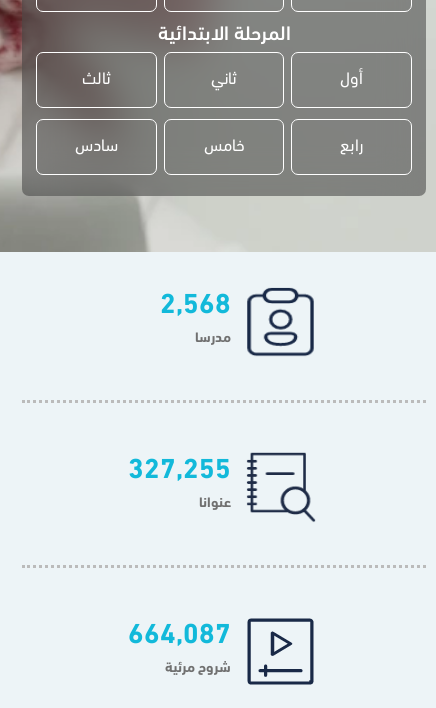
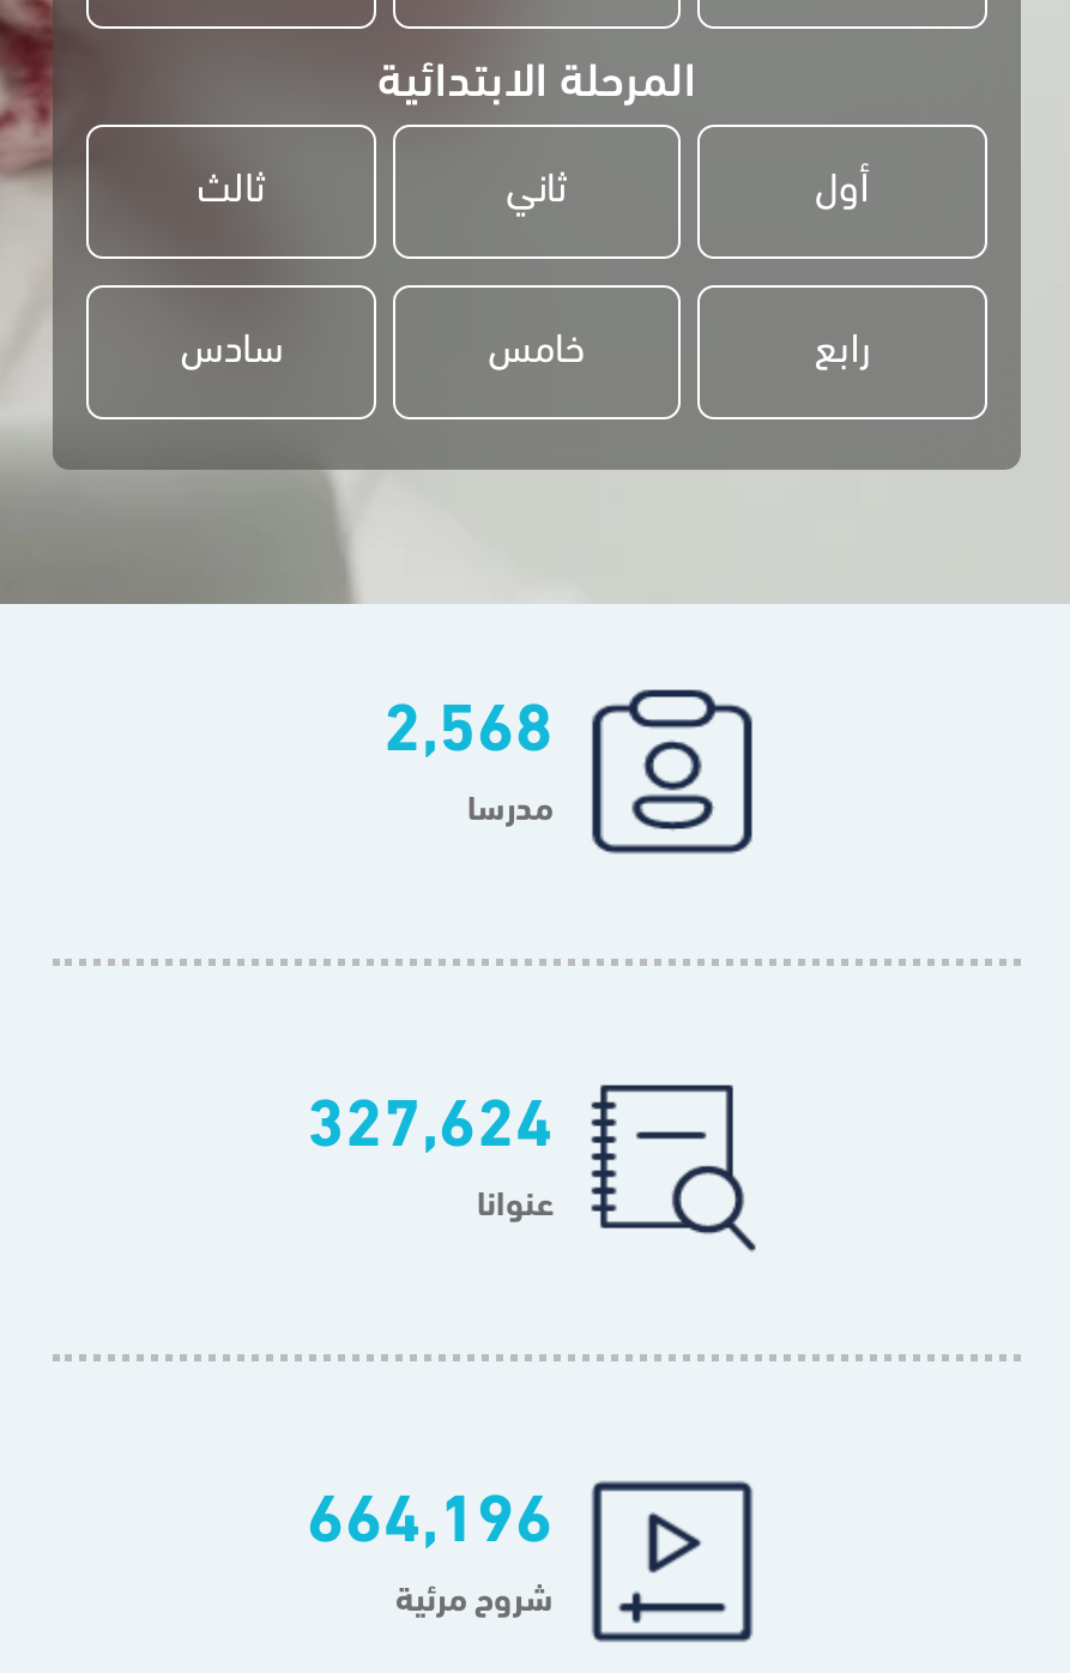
[128,444,231,486] 327,255 -> [307,1064,554,1165] 327,624
[128,609,231,651] 664,087 -> [307,1459,554,1560] 664,196

